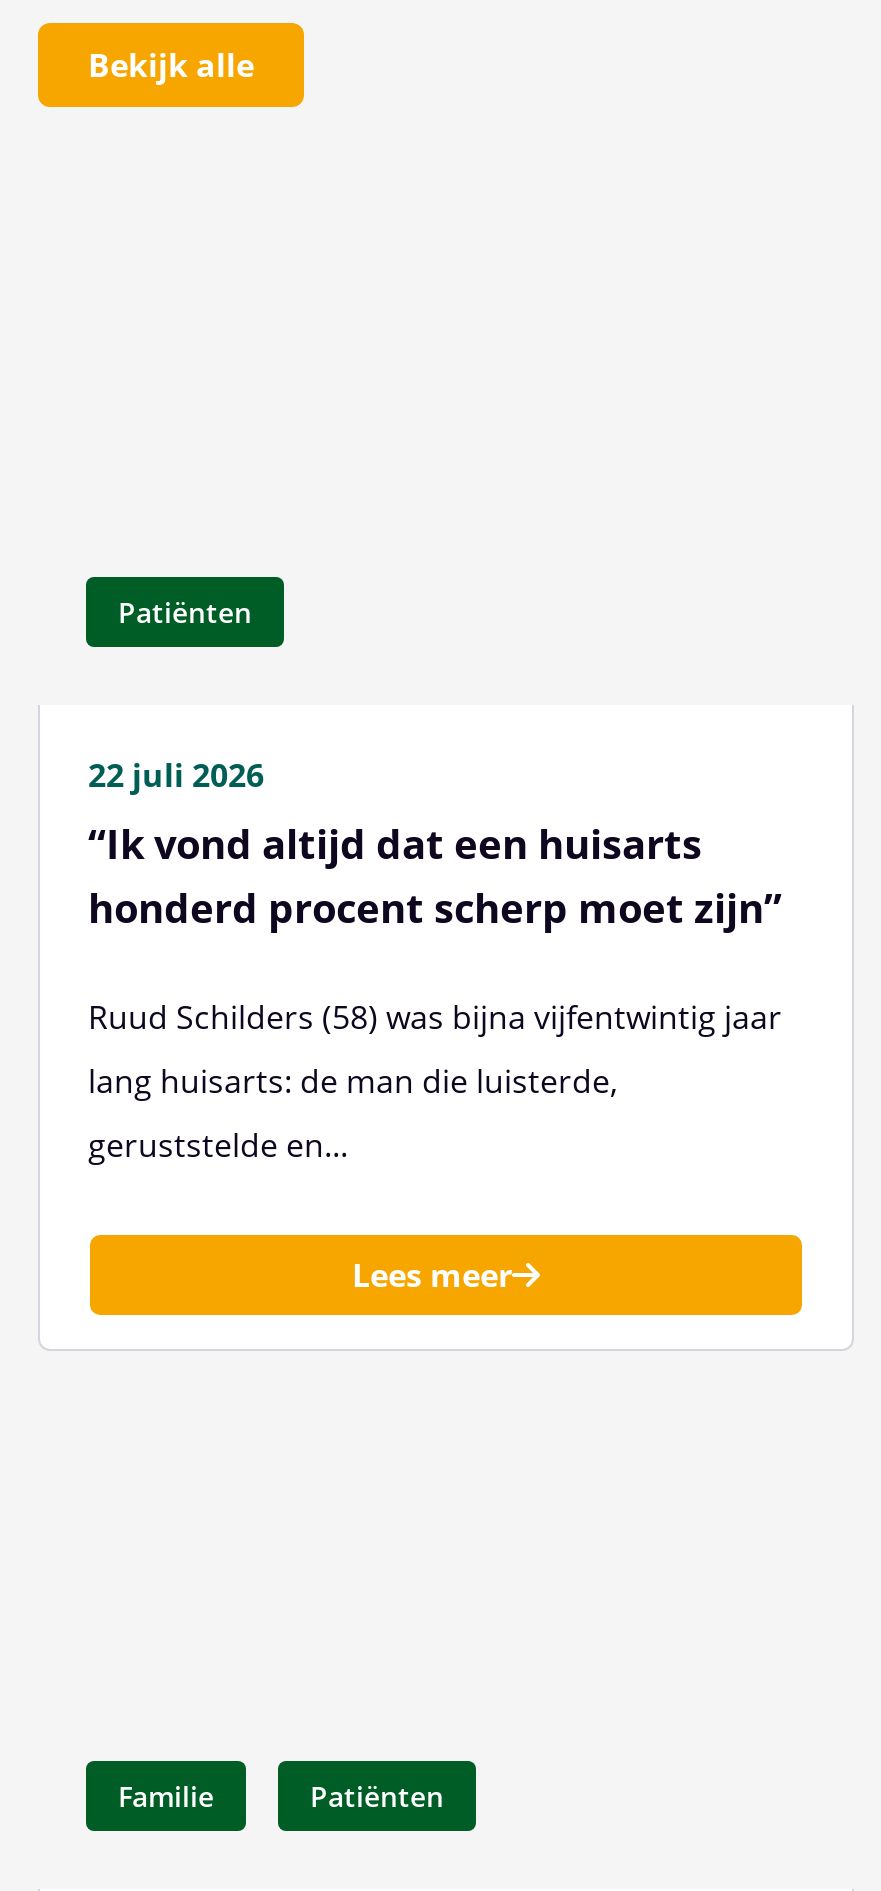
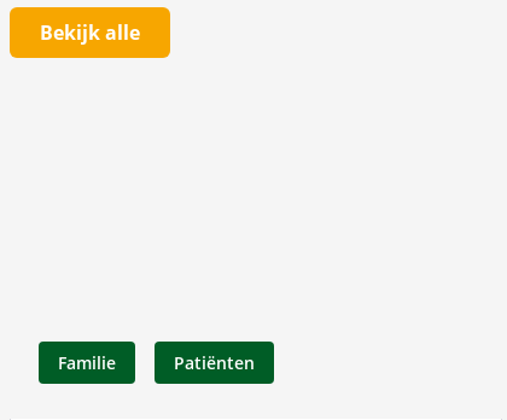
[118,593,252,631] Patiënten -> none
[88,753,782,1297] 22 juli 2026 | “Ik vond altijd dat een huisarts | honderd procent scherp moet zijn” | Ruud Schilders (58) was bijna vijfentwintig jaar | lang huisarts: de man die luisterde, | geruststelde en... | Lees meer -> none

